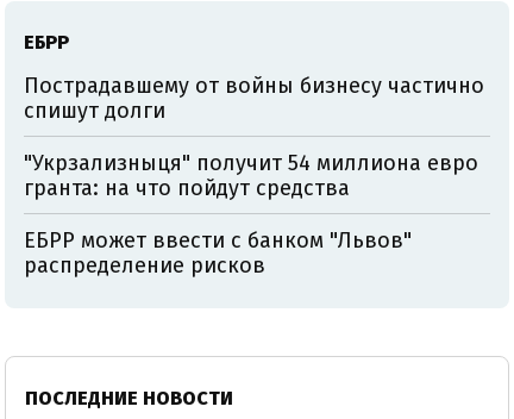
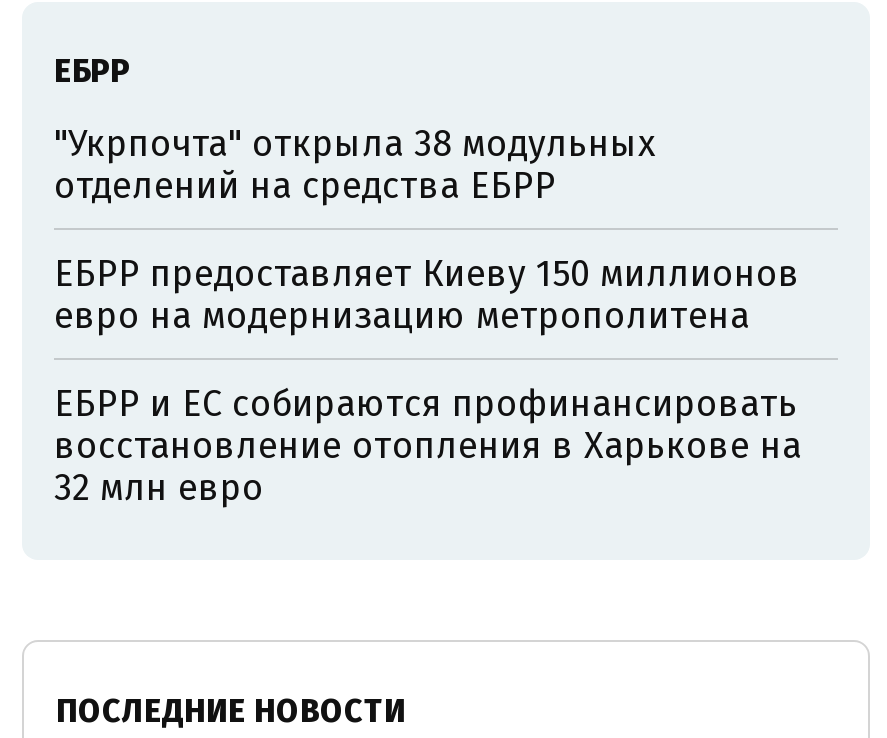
[24,72,484,123] Пострадавшему от войны бизнесу частично | спишут долги -> [54,121,656,207] "Укрпочта" открыла 38 модульных | отделений на средства ЕБРР
[24,150,478,201] "Укрзализныця" получит 54 миллиона евро | гранта: на что пойдут средства -> [54,251,800,337] ЕБРР предоставляет Киеву 150 миллионов | евро на модернизацию метрополитена
[24,227,412,278] ЕБРР может ввести с банком "Львов" | распределение рисков -> [54,381,802,509] ЕБРР и ЕС собираются профинансировать | восстановление отопления в Харькове на | 32 млн евро

